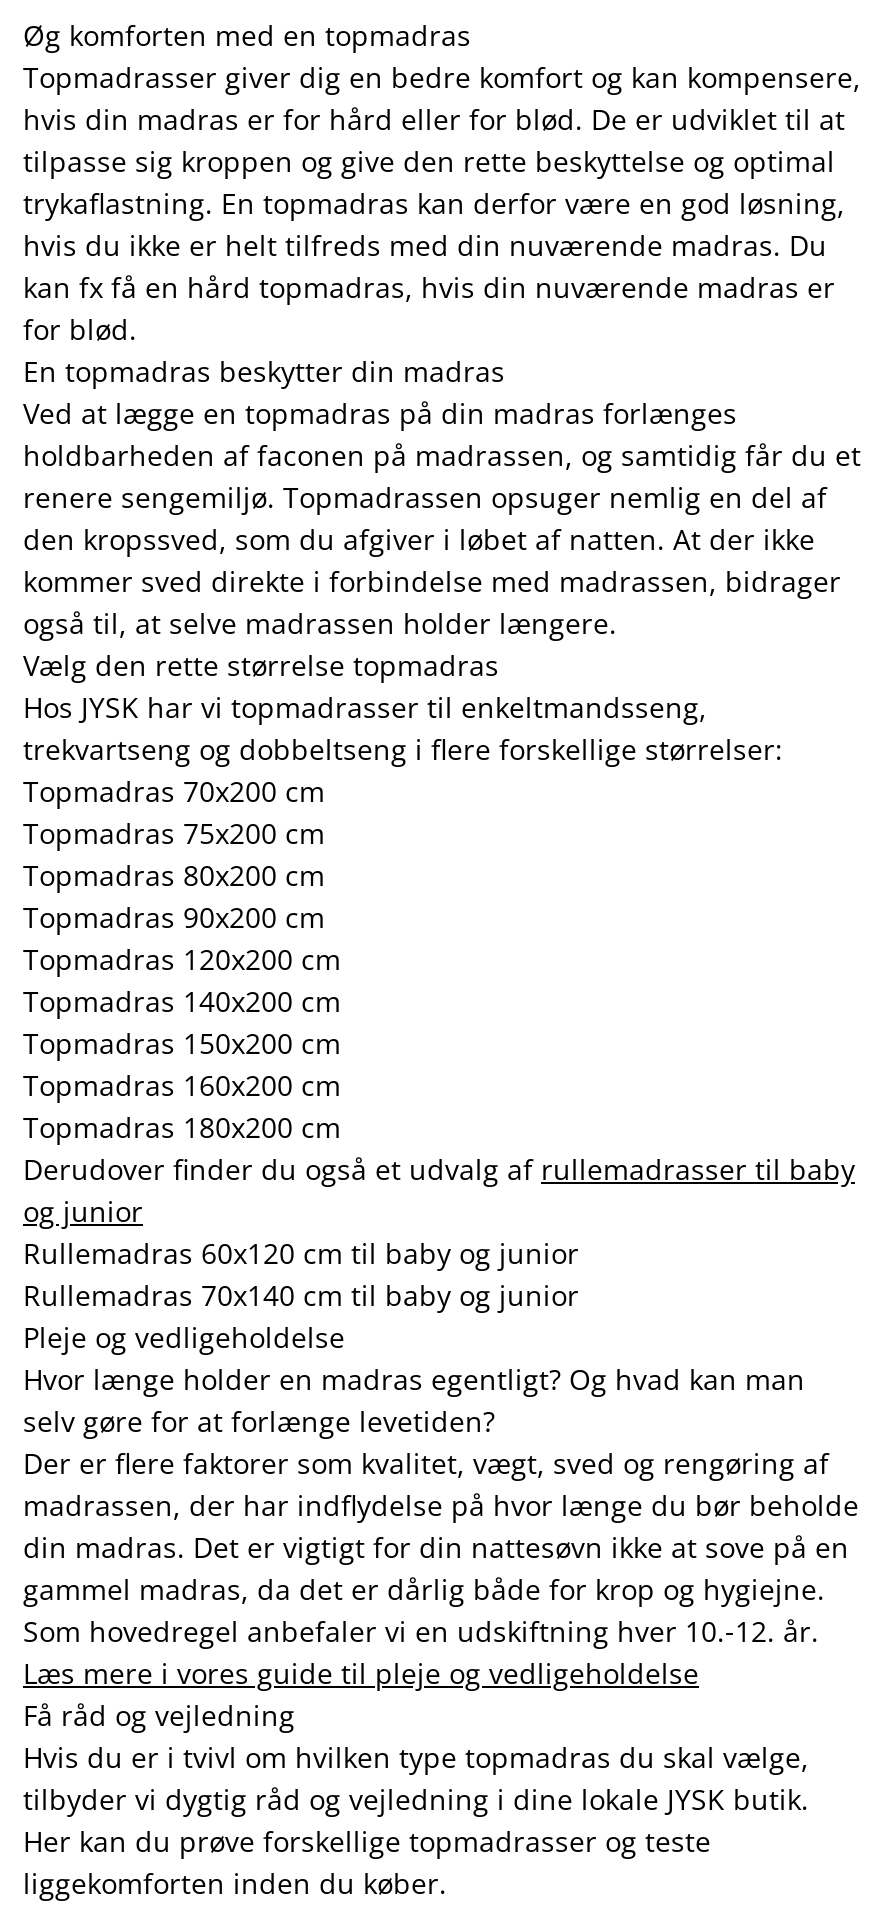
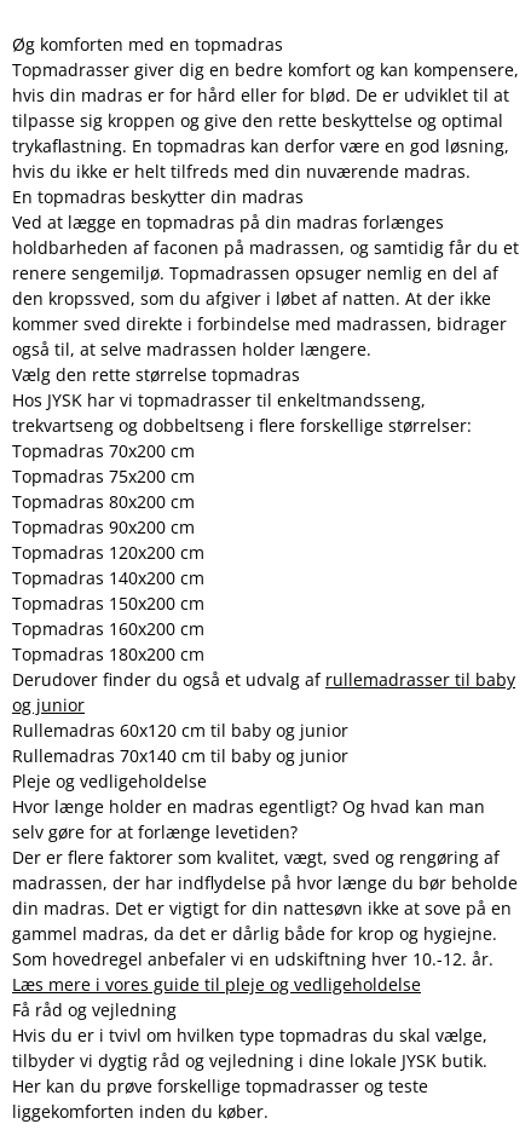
[23,225,835,347] hvis du ikke er helt tilfreds med din nuværende madras. Du | kan fx få en hård topmadras, hvis din nuværende madras er | for blød. -> [12,159,471,182] hvis du ikke er helt tilfreds med din nuværende madras.

